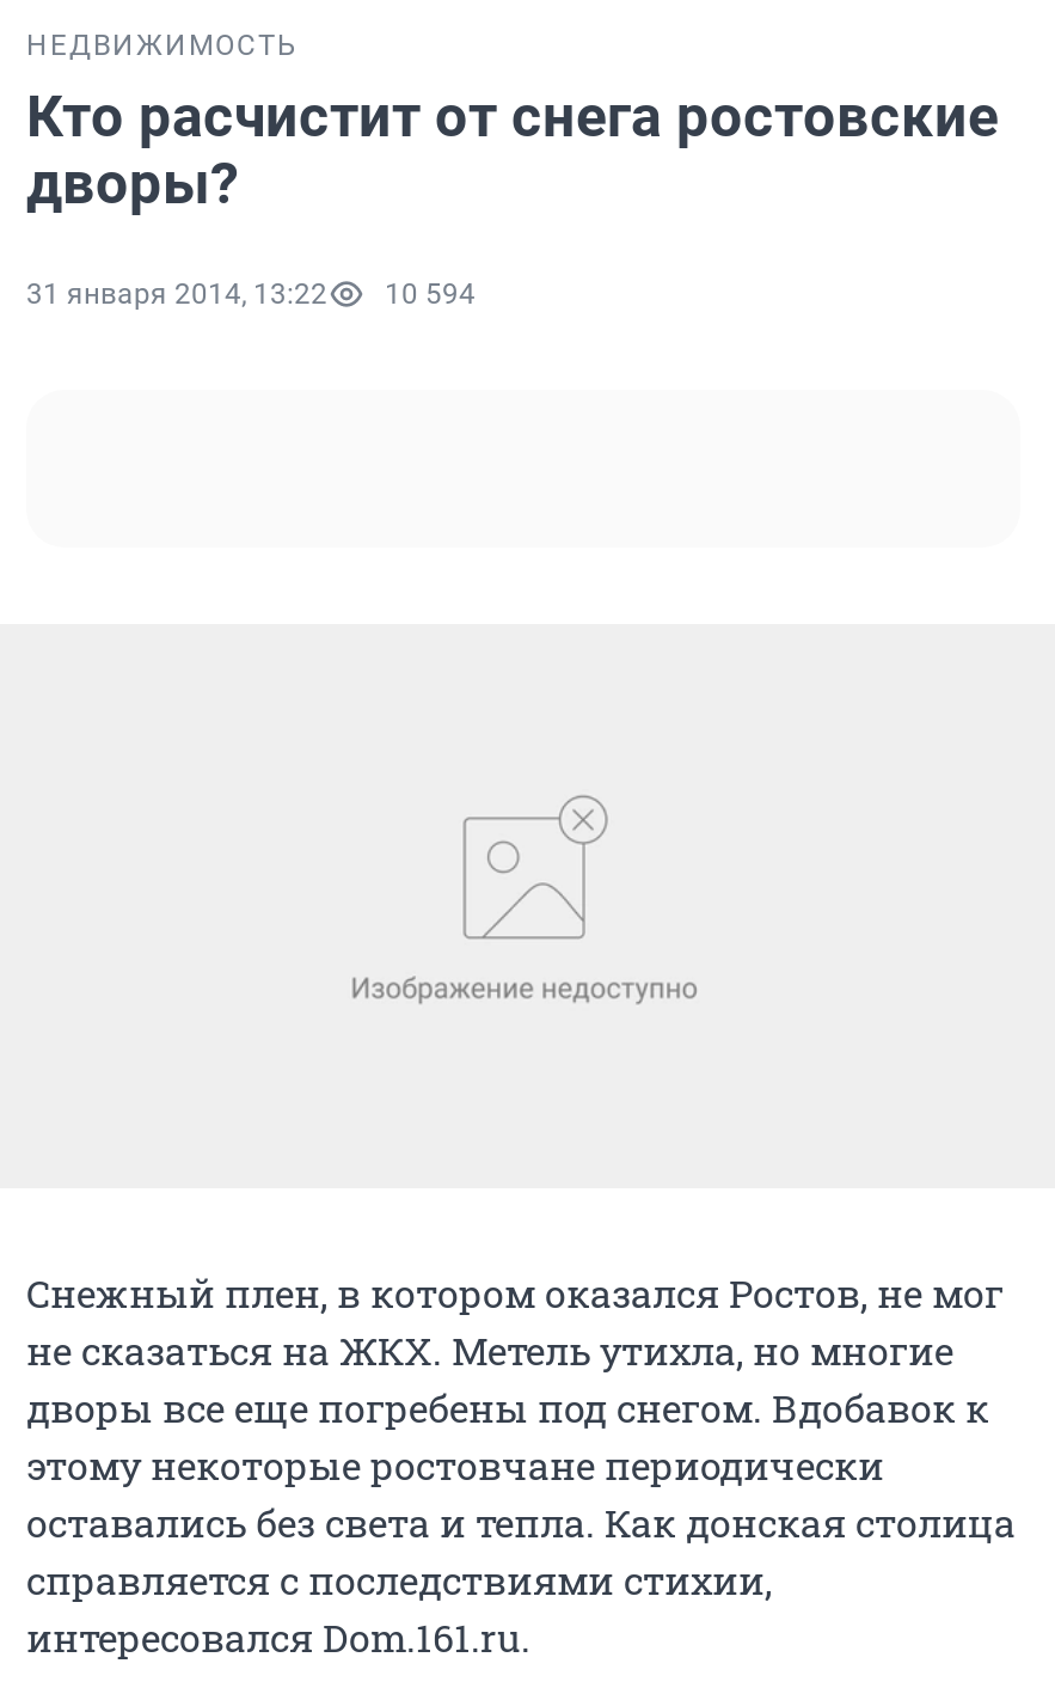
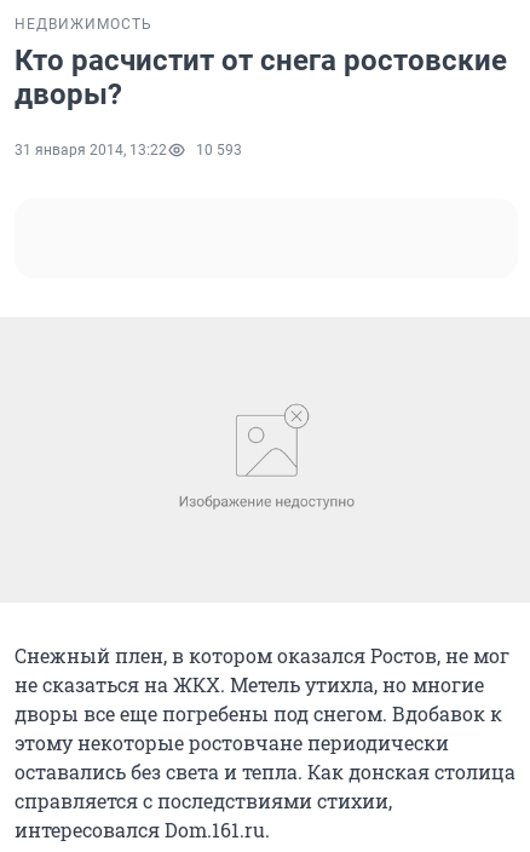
[26,278,476,311] 31 января 2014, 13:22 10 594 -> [15,142,242,159] 31 января 2014, 13:22 10 593

